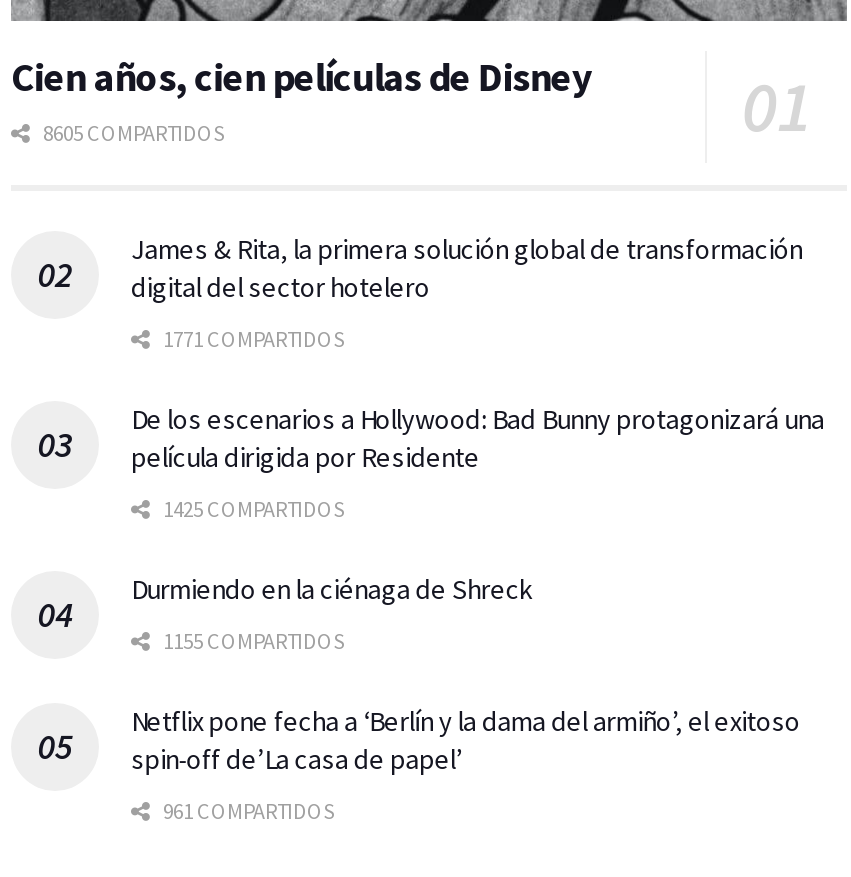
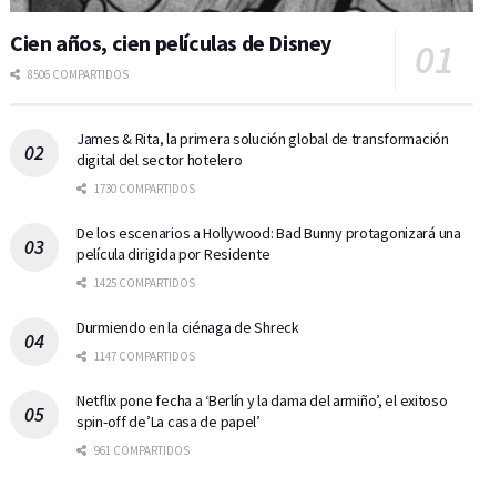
[39,119,225,147] 8605 COMPARTIDOS -> [25,66,129,82] 8506 COMPARTIDOS
[159,325,345,353] 1771 COMPARTIDOS -> [92,180,195,196] 1730 COMPARTIDOS
[159,627,345,655] 1155 COMPARTIDOS -> [92,348,195,363] 1147 COMPARTIDOS

